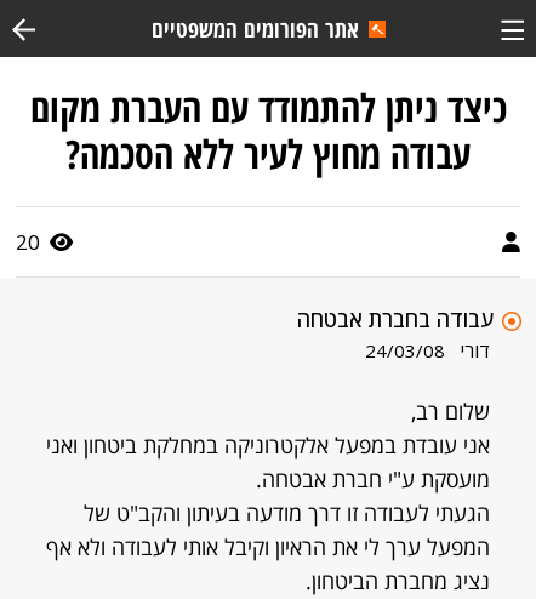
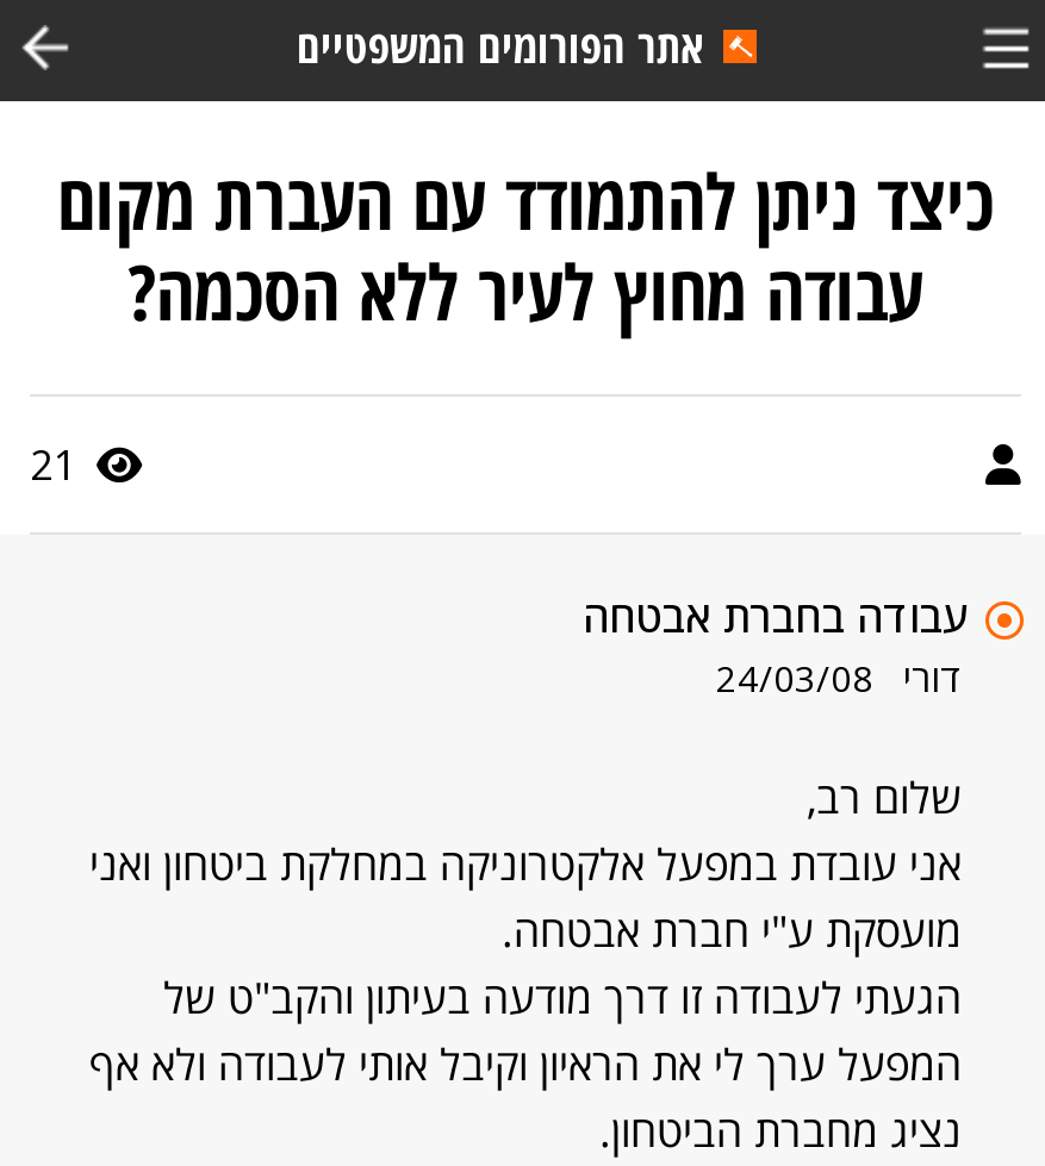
[16,228,40,256] 20 -> [30,437,77,492] 21

